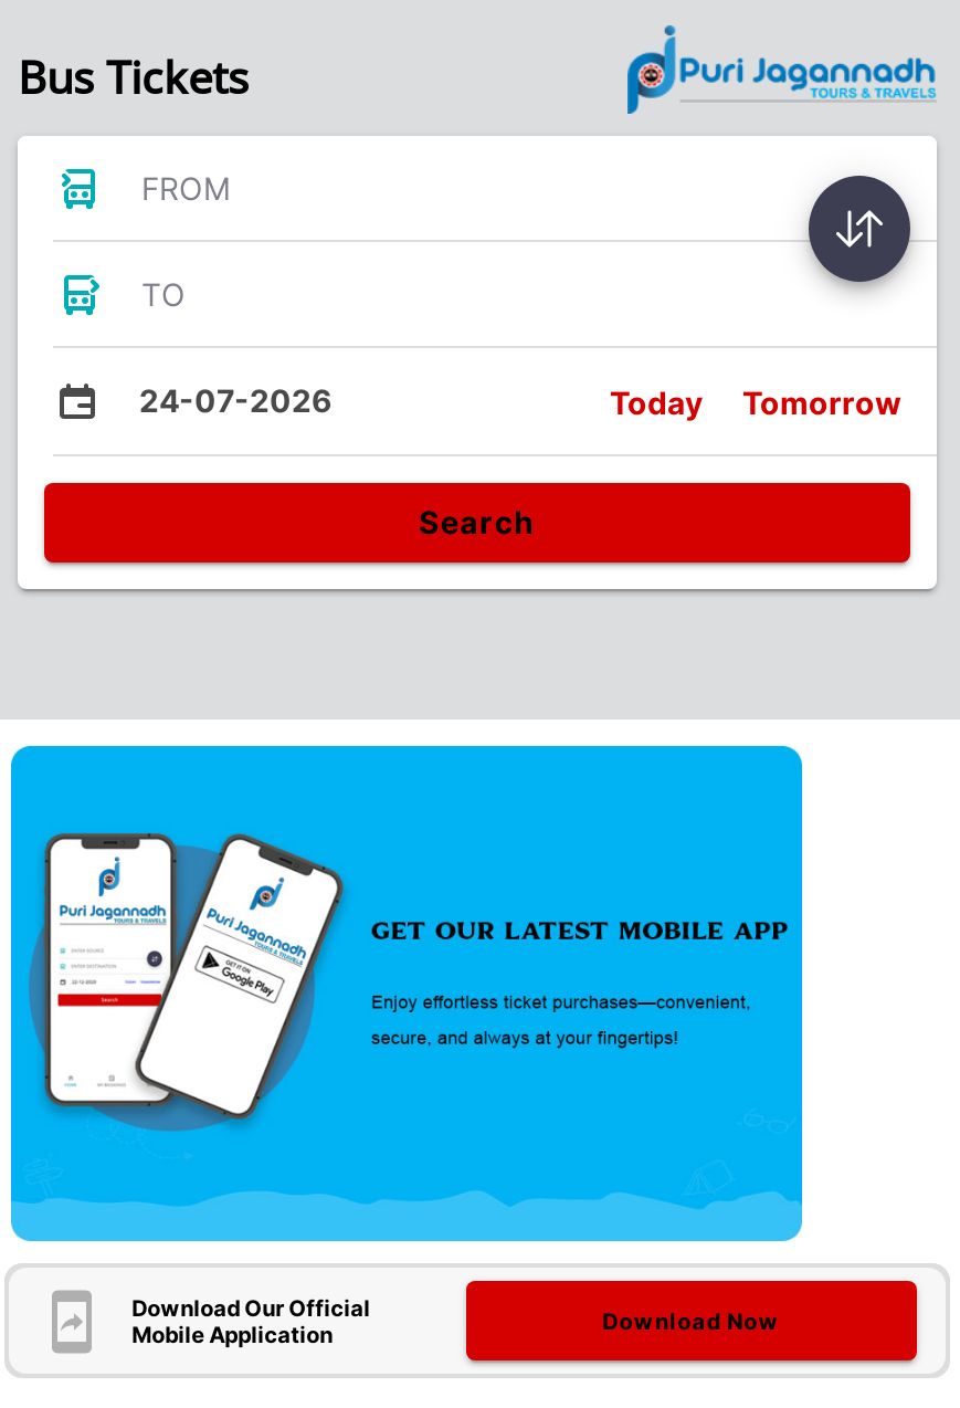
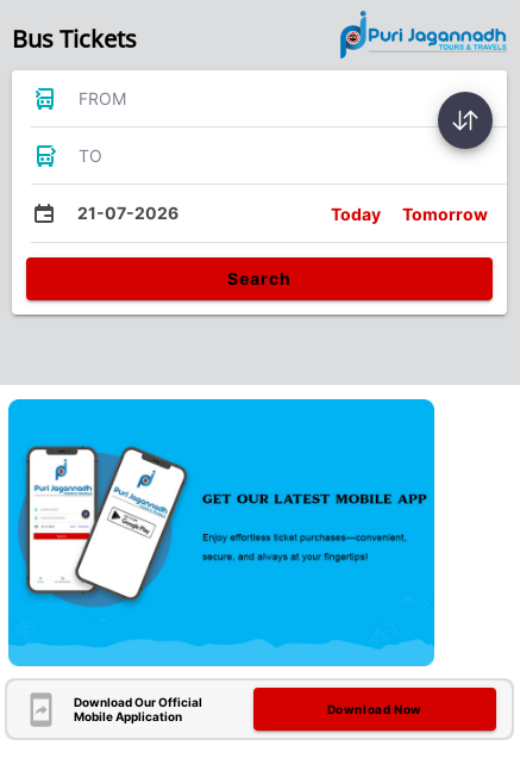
[139,381,331,419] 24-07-2026 -> [77,203,178,223] 21-07-2026

